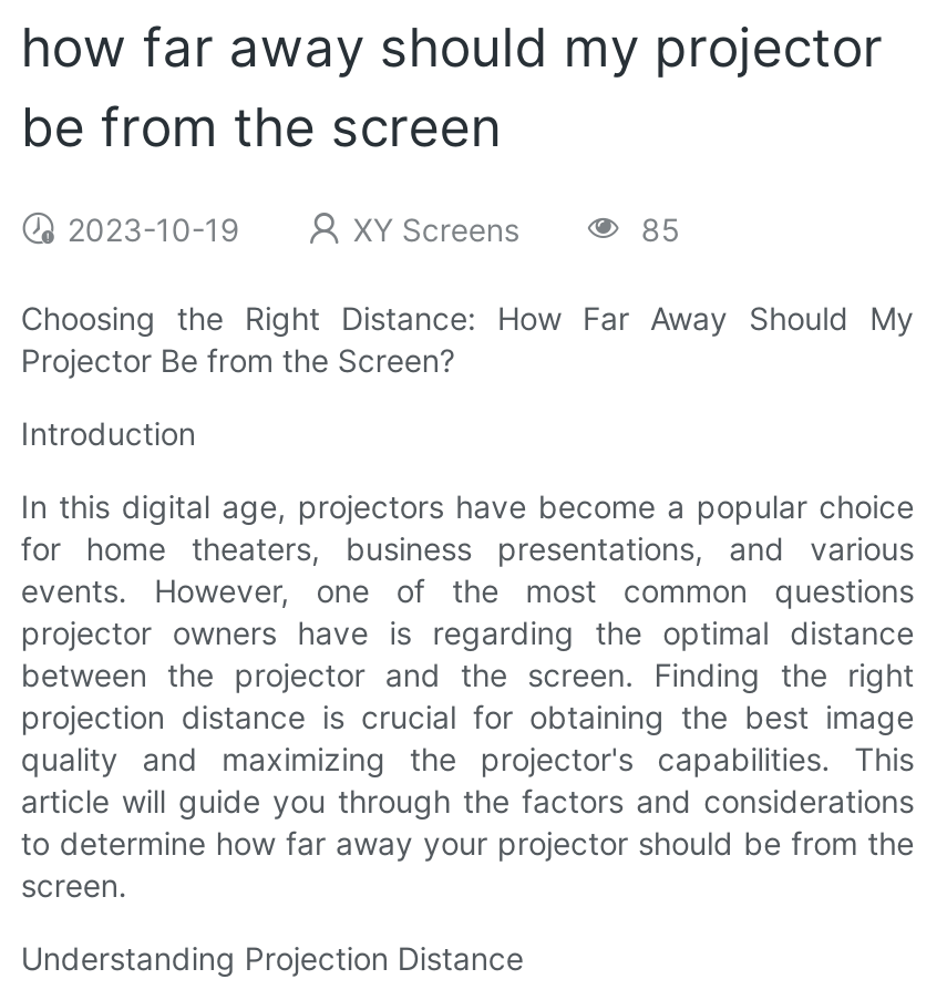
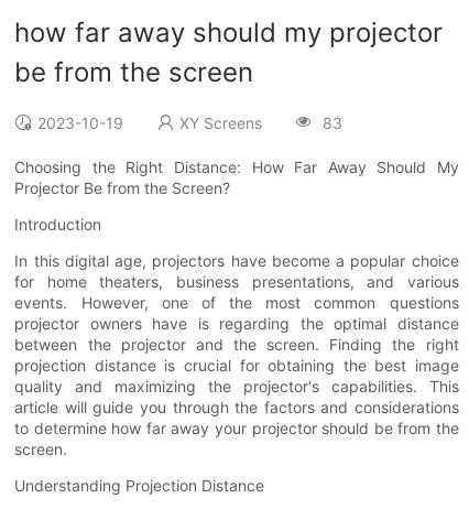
[641,211,681,249] 85 -> [323,114,343,133] 83

